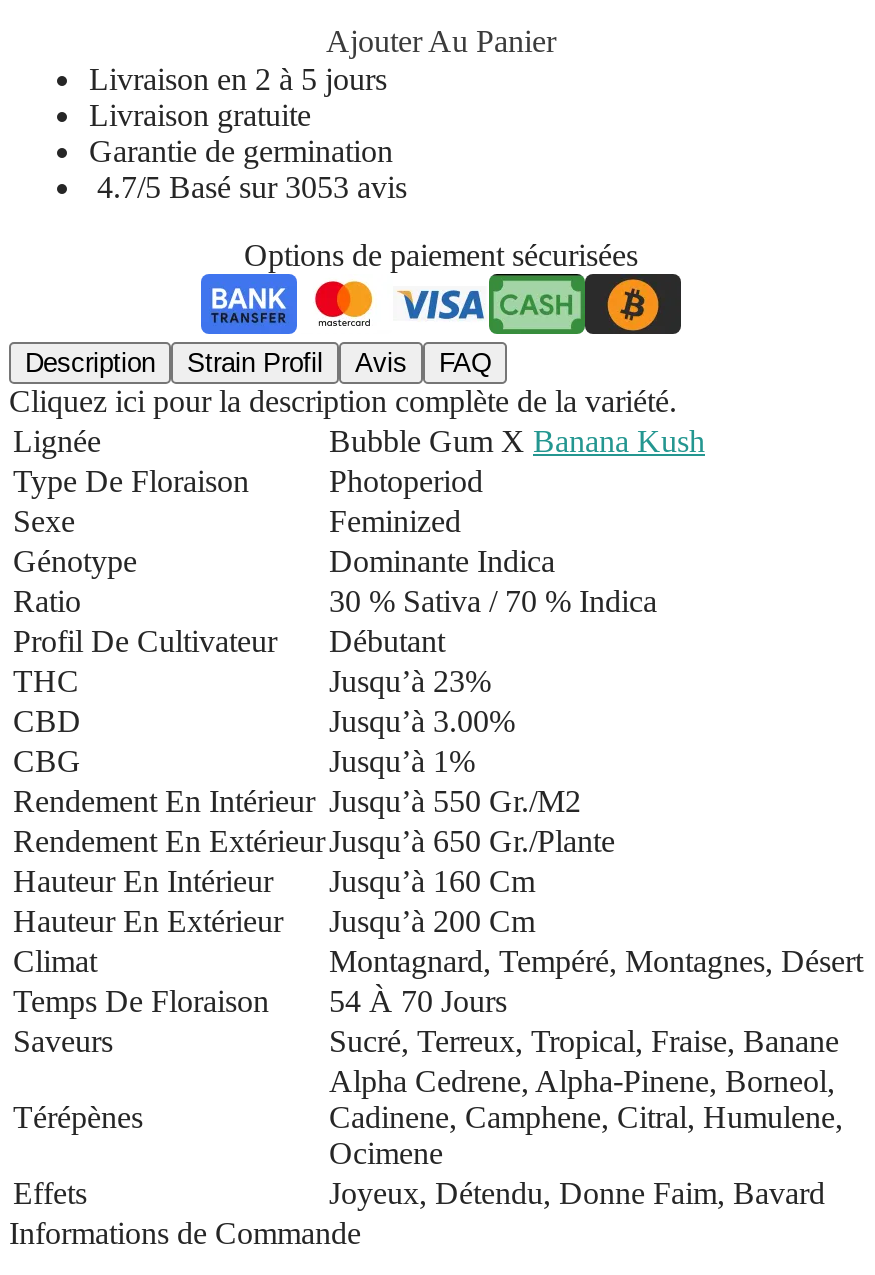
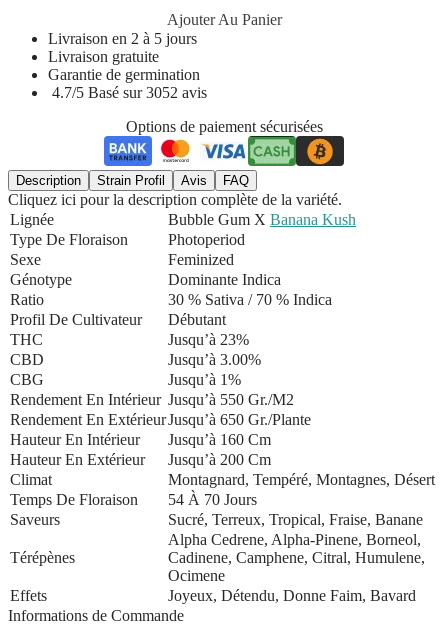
[89,171,407,205] 4.7/5 Basé sur 3053 avis -> [48,84,207,101] 4.7/5 Basé sur 3052 avis

